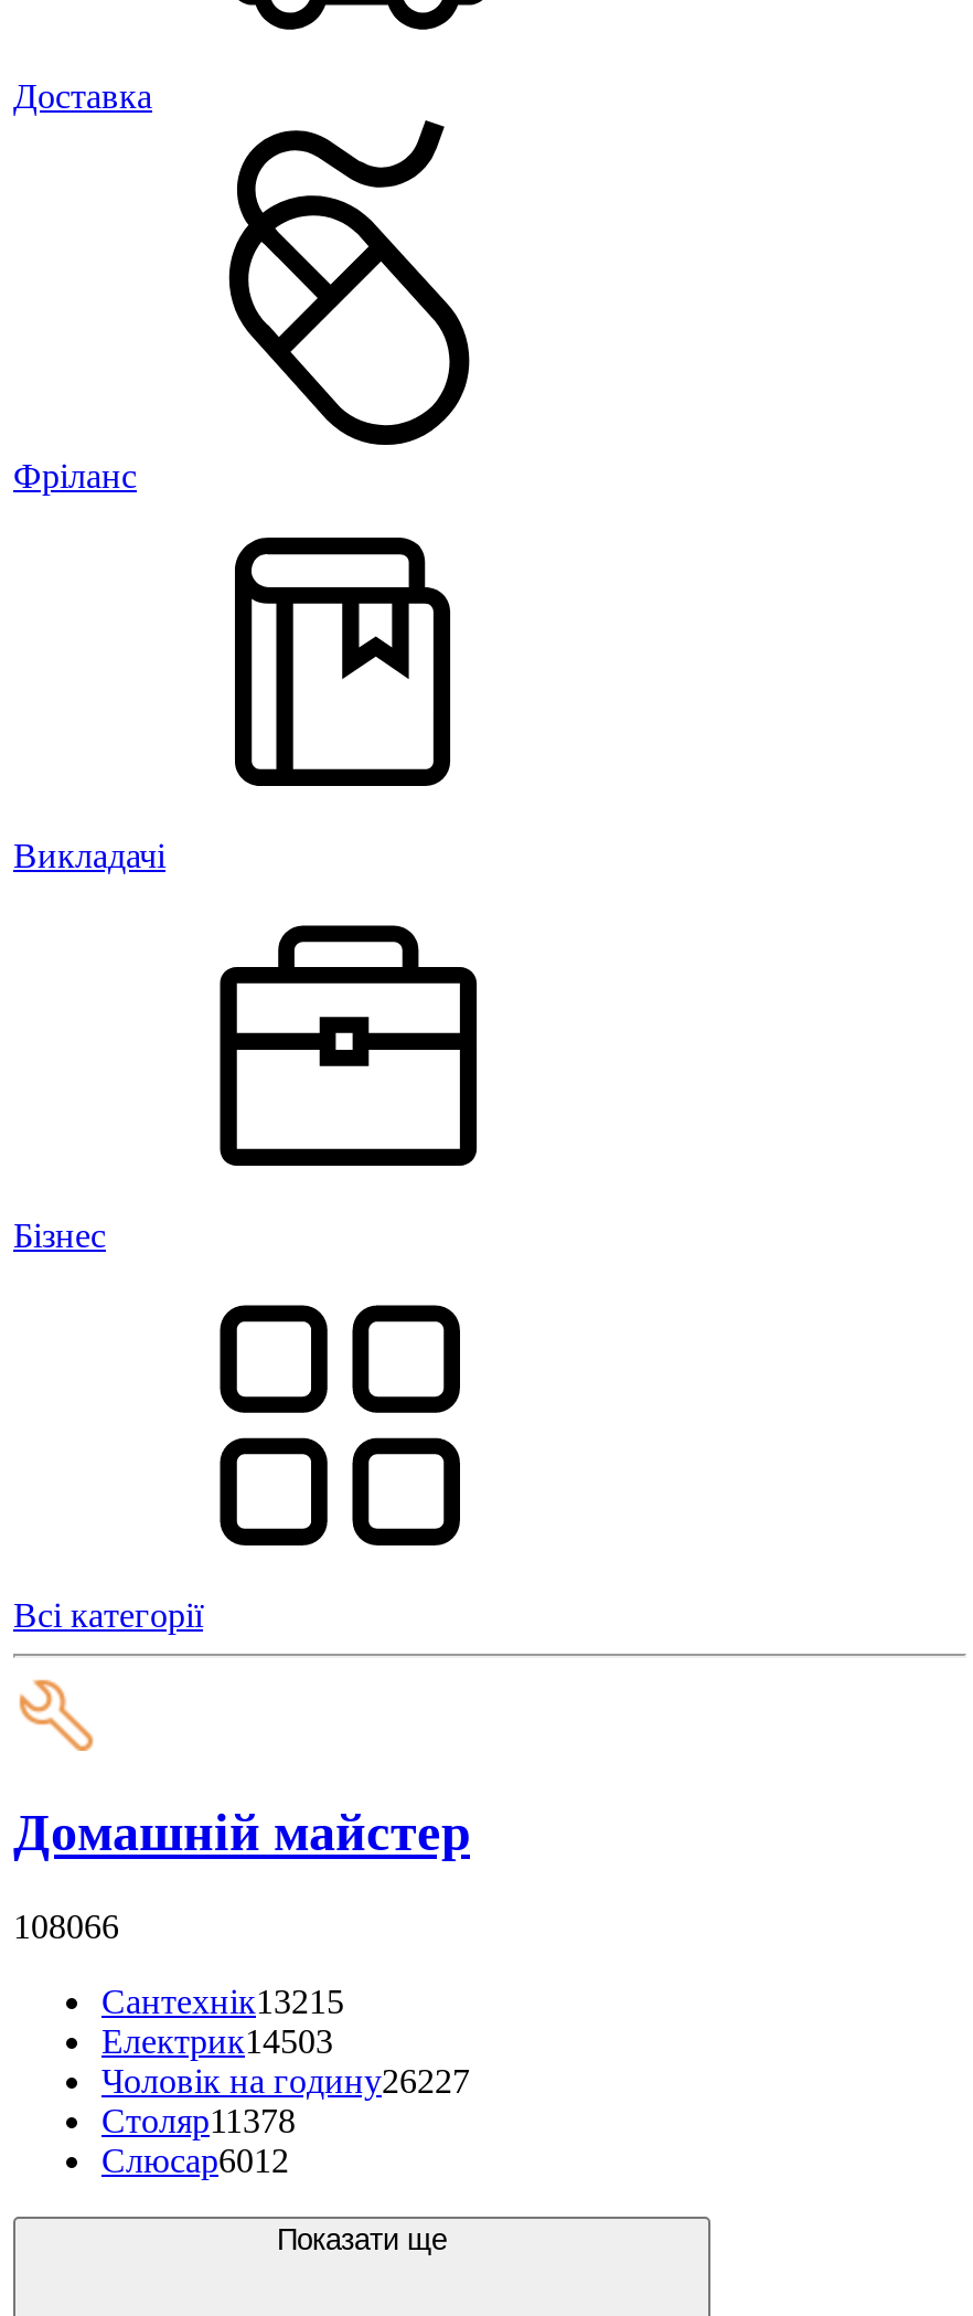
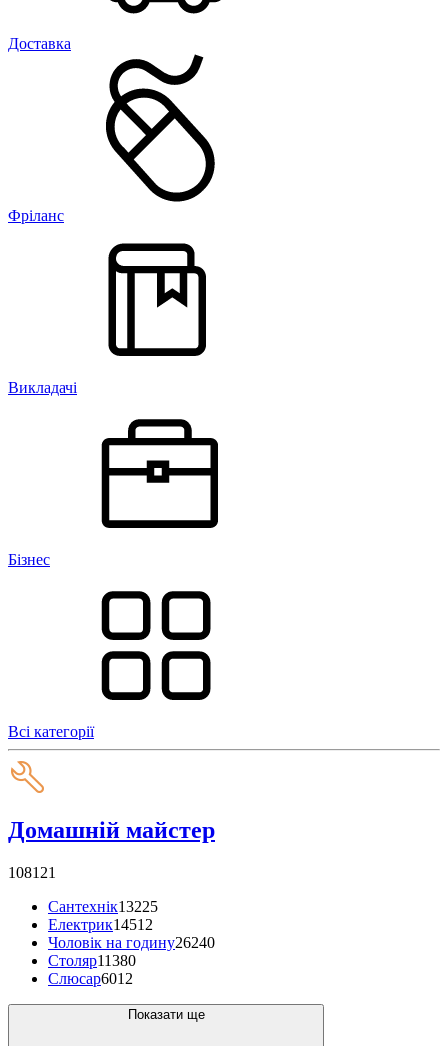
[13,1907,119,1944] 108066 -> [8,864,56,881] 108121
[101,1982,344,2019] Сантехнік13215 -> [48,898,158,915] Сантехнік13225
[101,2022,333,2059] Електрик14503 -> [48,916,153,933] Електрик14512
[101,2061,470,2099] Чоловік на годину26227 -> [48,934,215,951] Чоловік на годину26240
[101,2101,296,2139] Столяр11378 -> [48,952,136,969] Столяр11380

